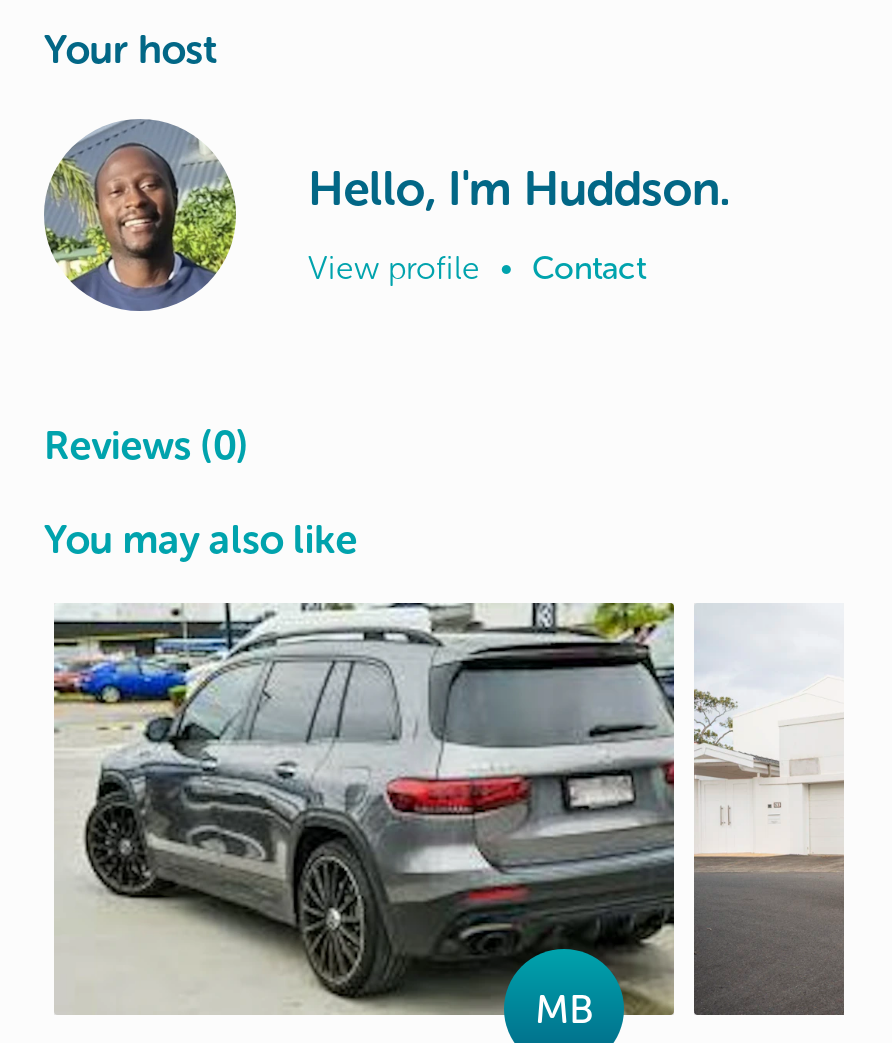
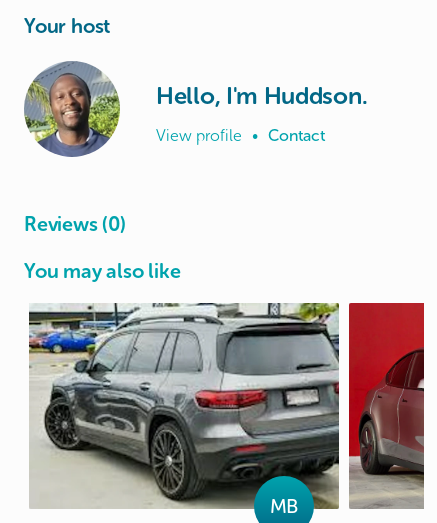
[692,603,844,1015] [image] -> [348,302,425,509] [image]

